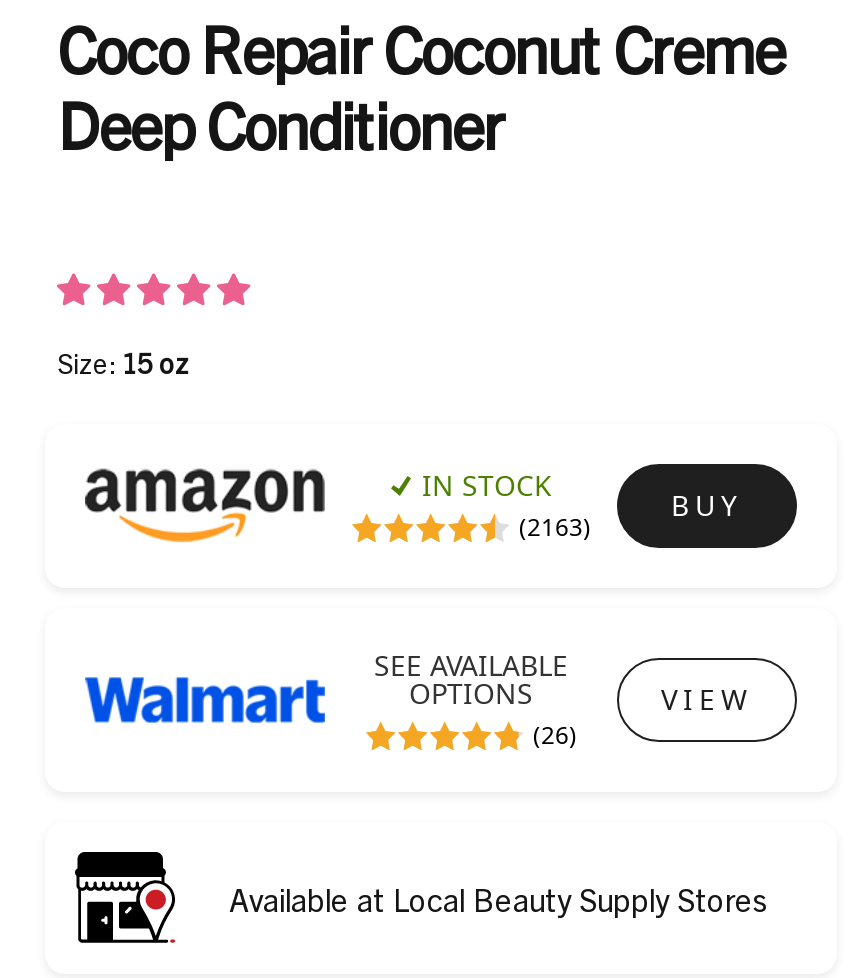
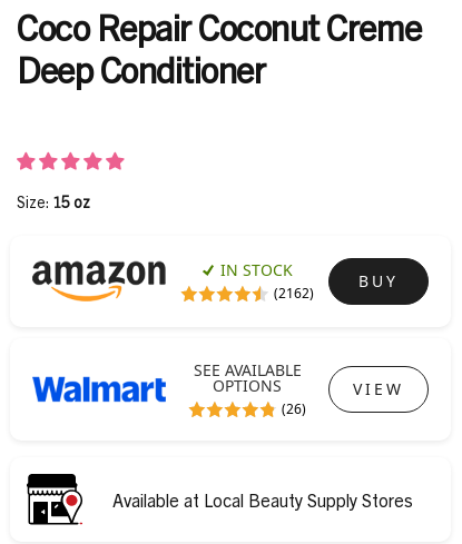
[519,510,591,544] (2163) -> [274,284,314,302] (2162)

